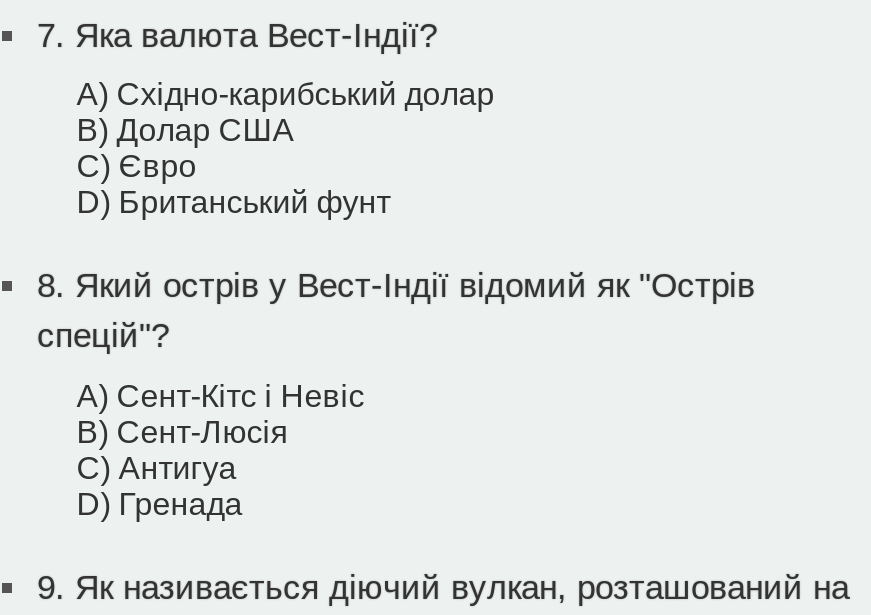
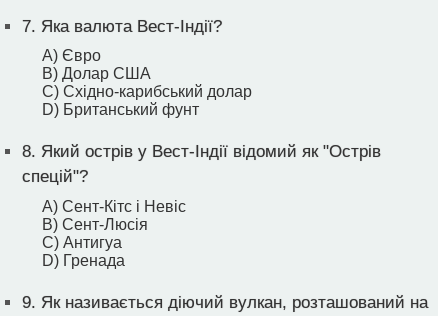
[77,78,495,112] A) Східно-карибський долар -> [42,47,101,64] A) Євро
[77,150,197,184] C) Євро -> [42,83,252,100] C) Східно-карибський долар

